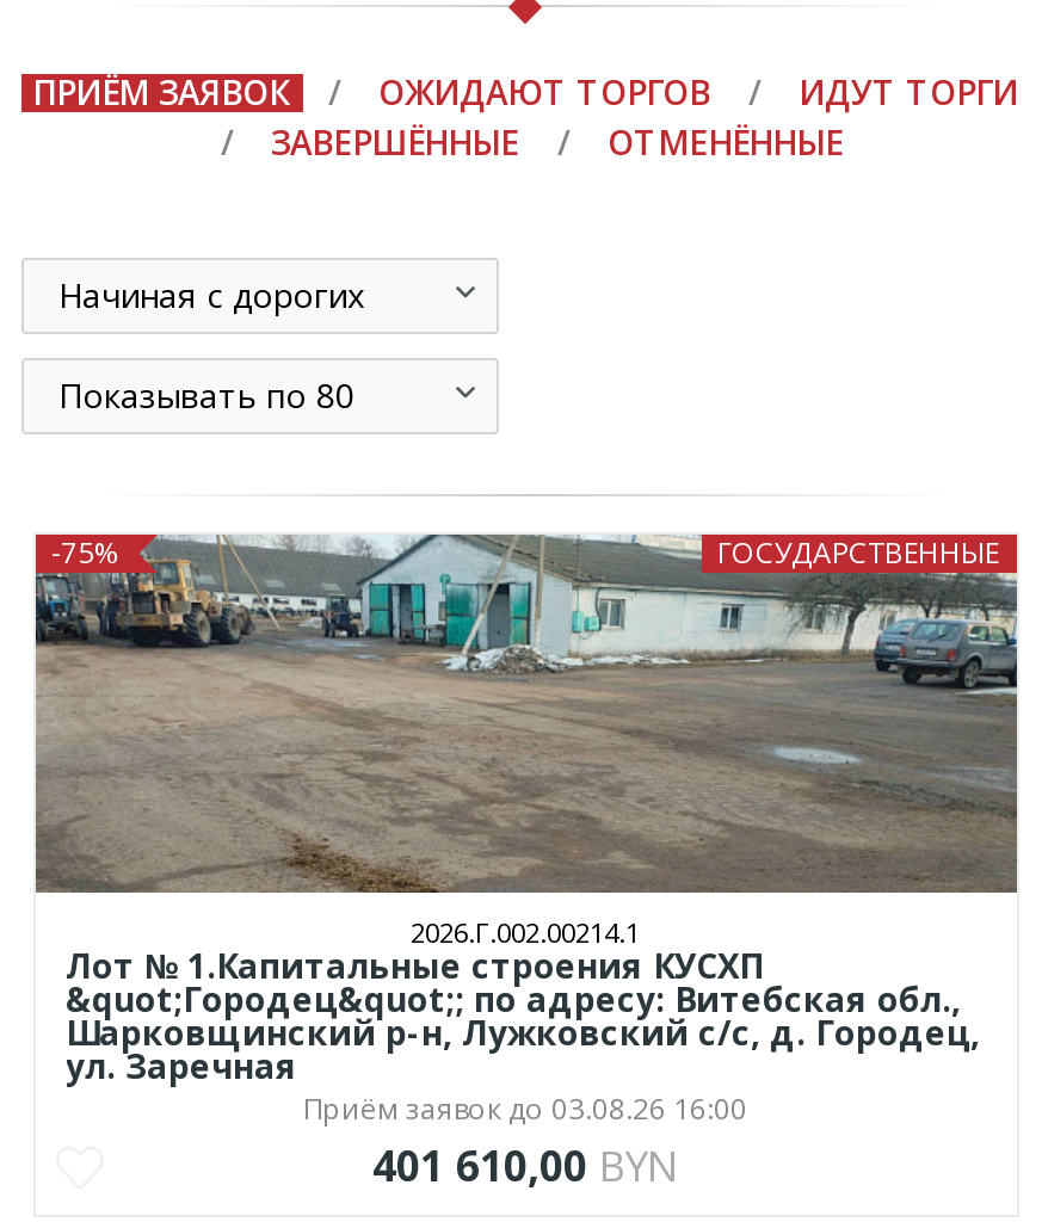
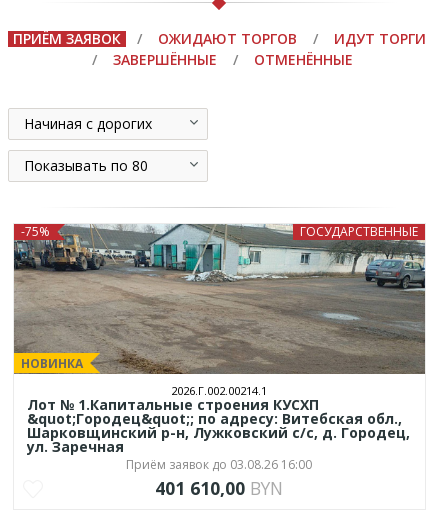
none -> [20,355,82,372] НОВИНКА

